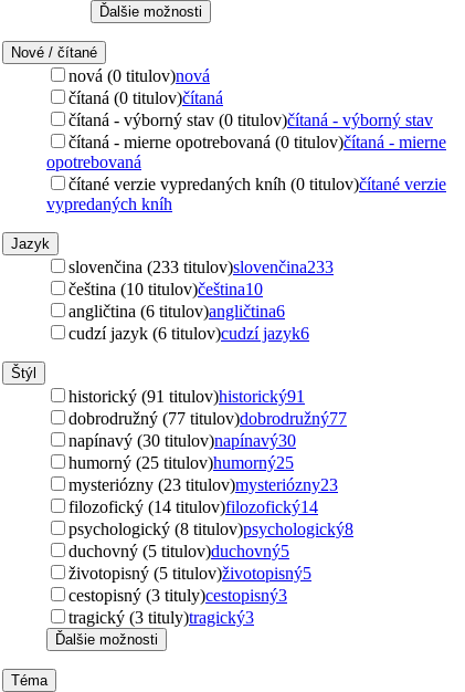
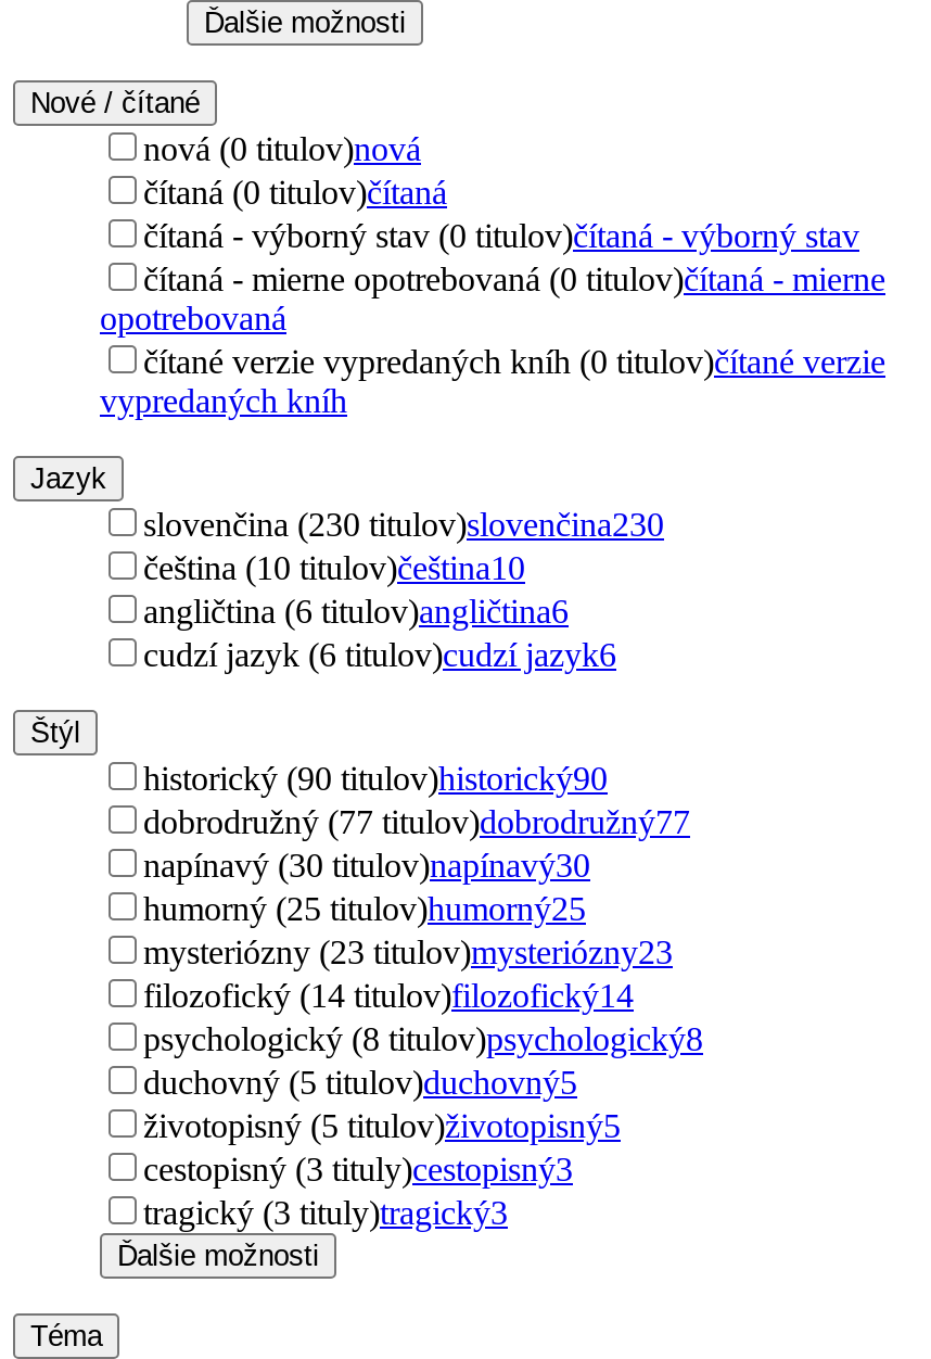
[68,257,334,276] slovenčina (233 titulov)slovenčina233 -> [143,505,664,542] slovenčina (230 titulov)slovenčina230
[68,386,305,405] historický (91 titulov)historický91 -> [143,759,608,796] historický (90 titulov)historický90

